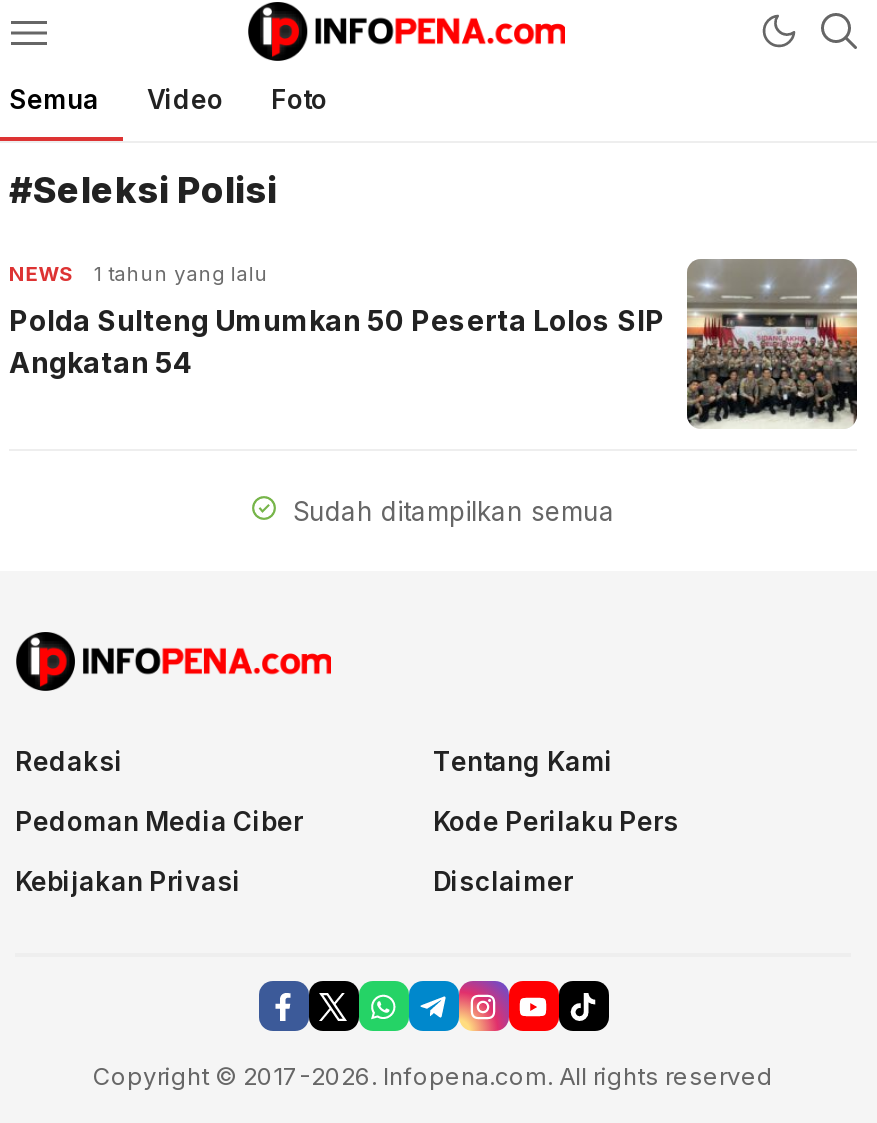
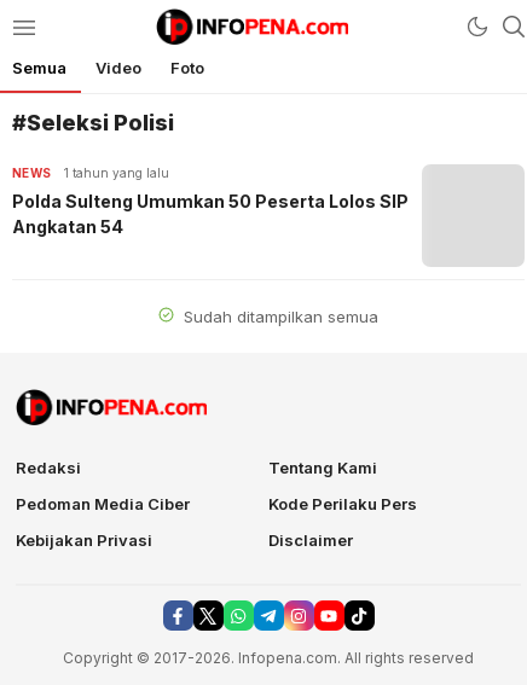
[685,259,859,427] [image] -> none

